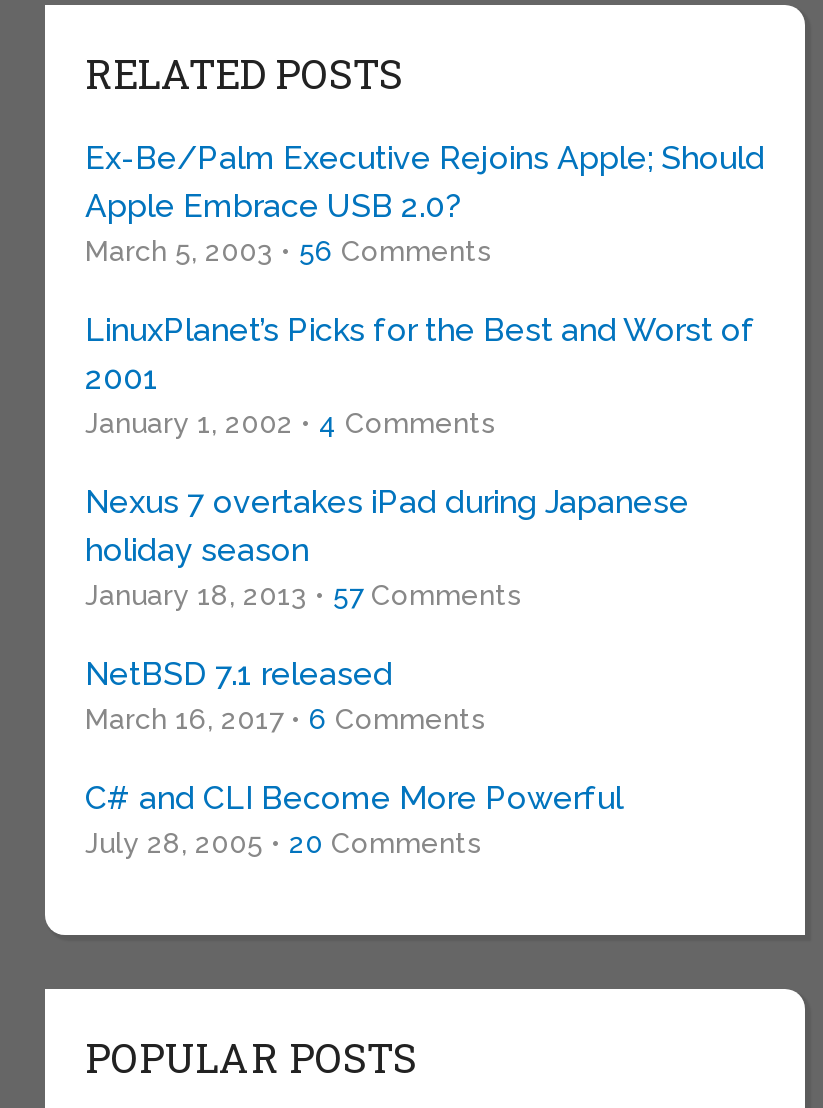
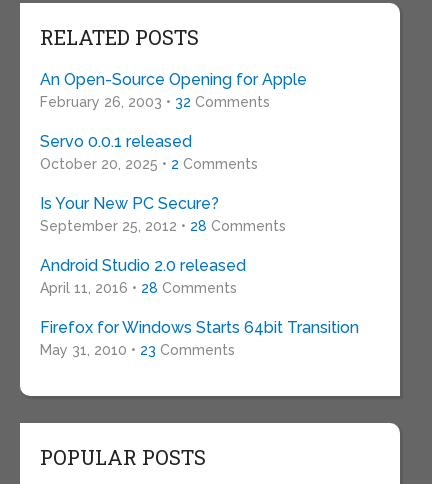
[85,139,765,267] Ex-Be/Palm Executive Rejoins Apple; Should | Apple Embrace USB 2.0? | March 5, 2003 • 56 Comments -> [40,70,307,110] An Open-Source Opening for Apple | February 26, 2003 • 32 Comments
[85,311,755,439] LinuxPlanet’s Picks for the Best and Worst of | 2001 | January 1, 2002 • 4 Comments -> [40,132,258,172] Servo 0.0.1 released | October 20, 2025 • 2 Comments
[85,483,689,611] Nexus 7 overtakes iPad during Japanese | holiday season | January 18, 2013 • 57 Comments -> [40,194,286,234] Is Your New PC Secure? | September 25, 2012 • 28 Comments
[85,655,485,735] NetBSD 7.1 released | March 16, 2017 • 6 Comments -> [40,256,246,296] Android Studio 2.0 released | April 11, 2016 • 28 Comments
[85,779,623,859] C# and CLI Become More Powerful | July 28, 2005 • 20 Comments -> [40,318,359,358] Firefox for Windows Starts 64bit Transition | May 31, 2010 • 23 Comments

